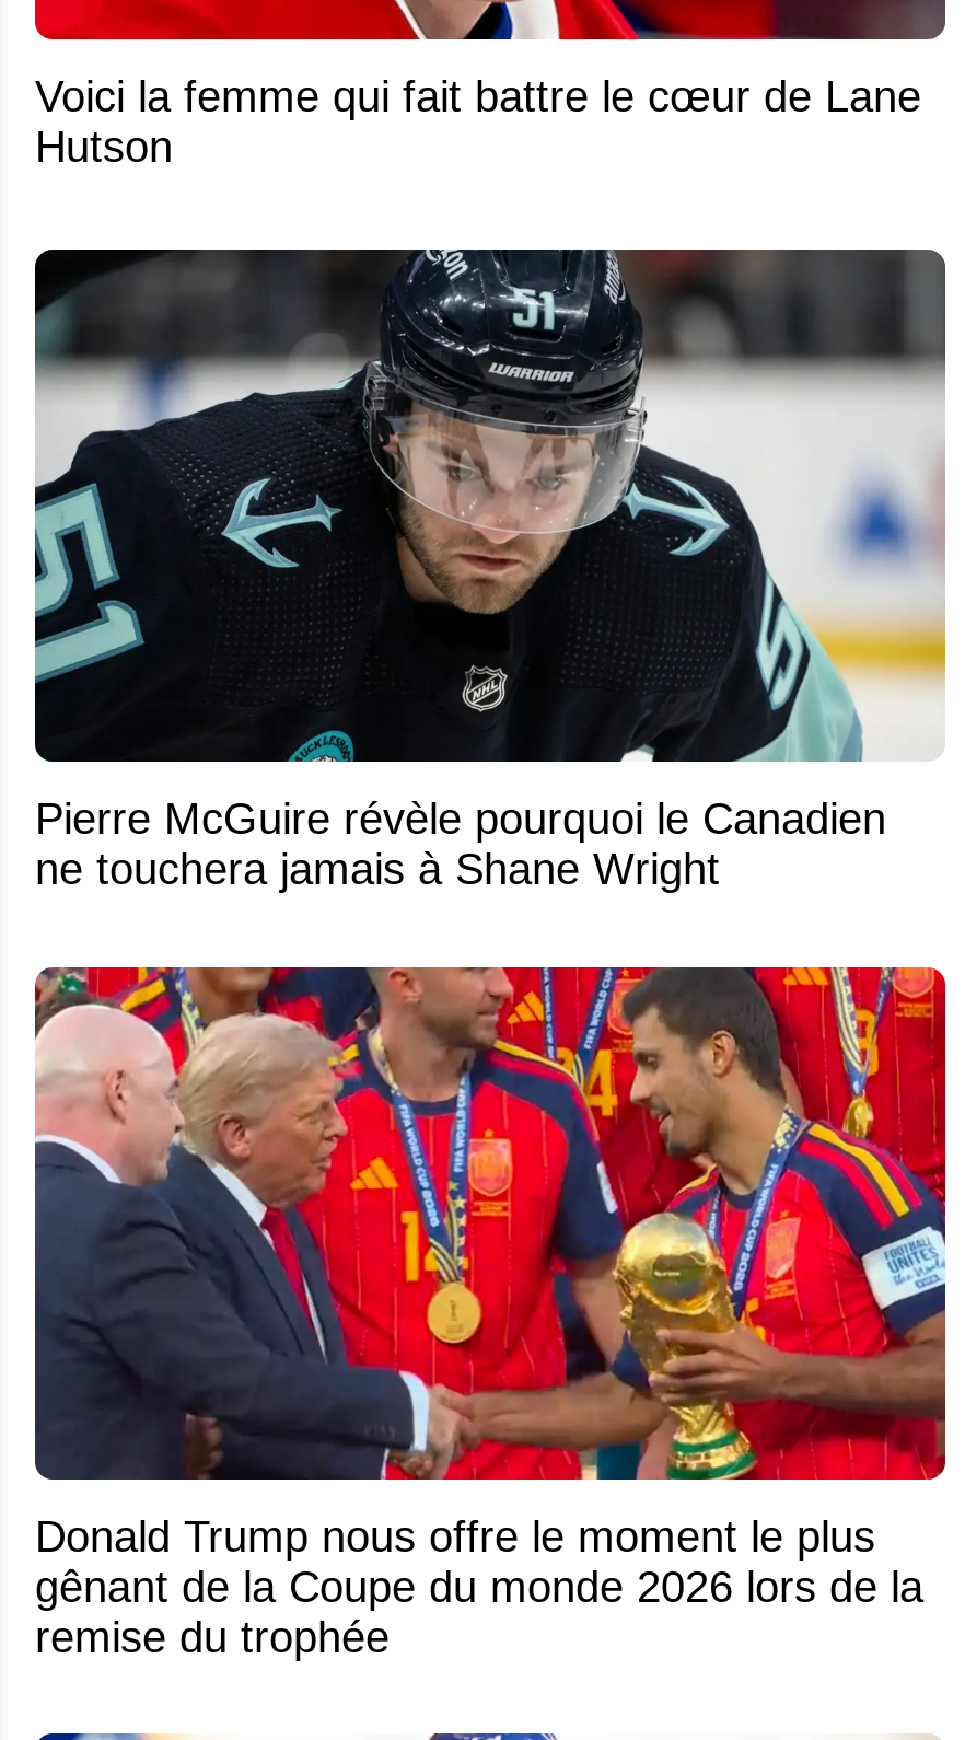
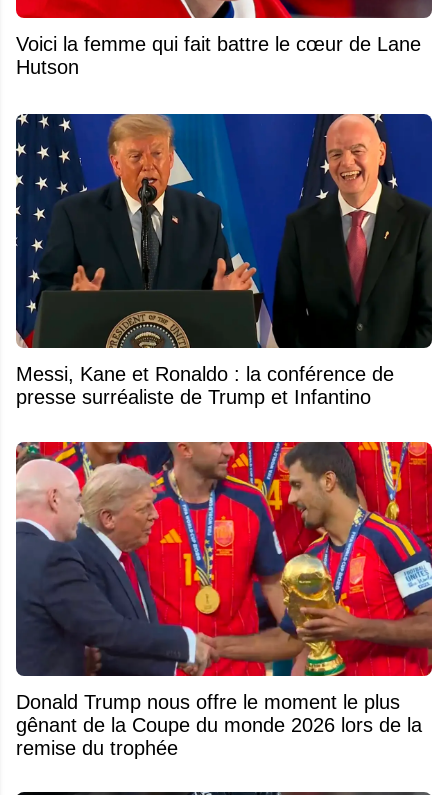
[33,247,947,893] [image] | Pierre McGuire révèle pourquoi le Canadien | ne touchera jamais à Shane Wright -> [15,113,433,408] [image] | Messi, Kane et Ronaldo : la conférence de | presse surréaliste de Trump et Infantino

